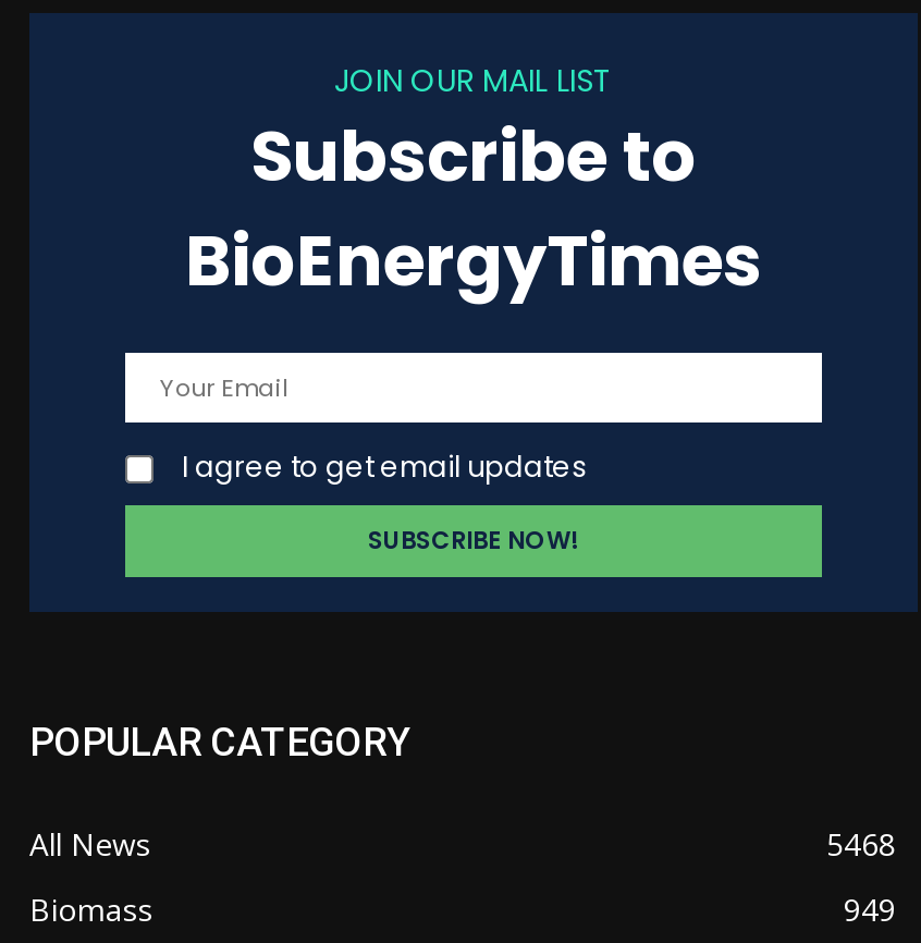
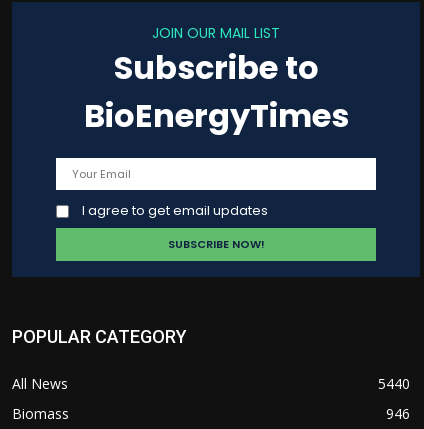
[826,824,896,865] 5468 -> [378,374,410,393] 5440
[844,889,896,931] 949 -> [386,404,410,423] 946

